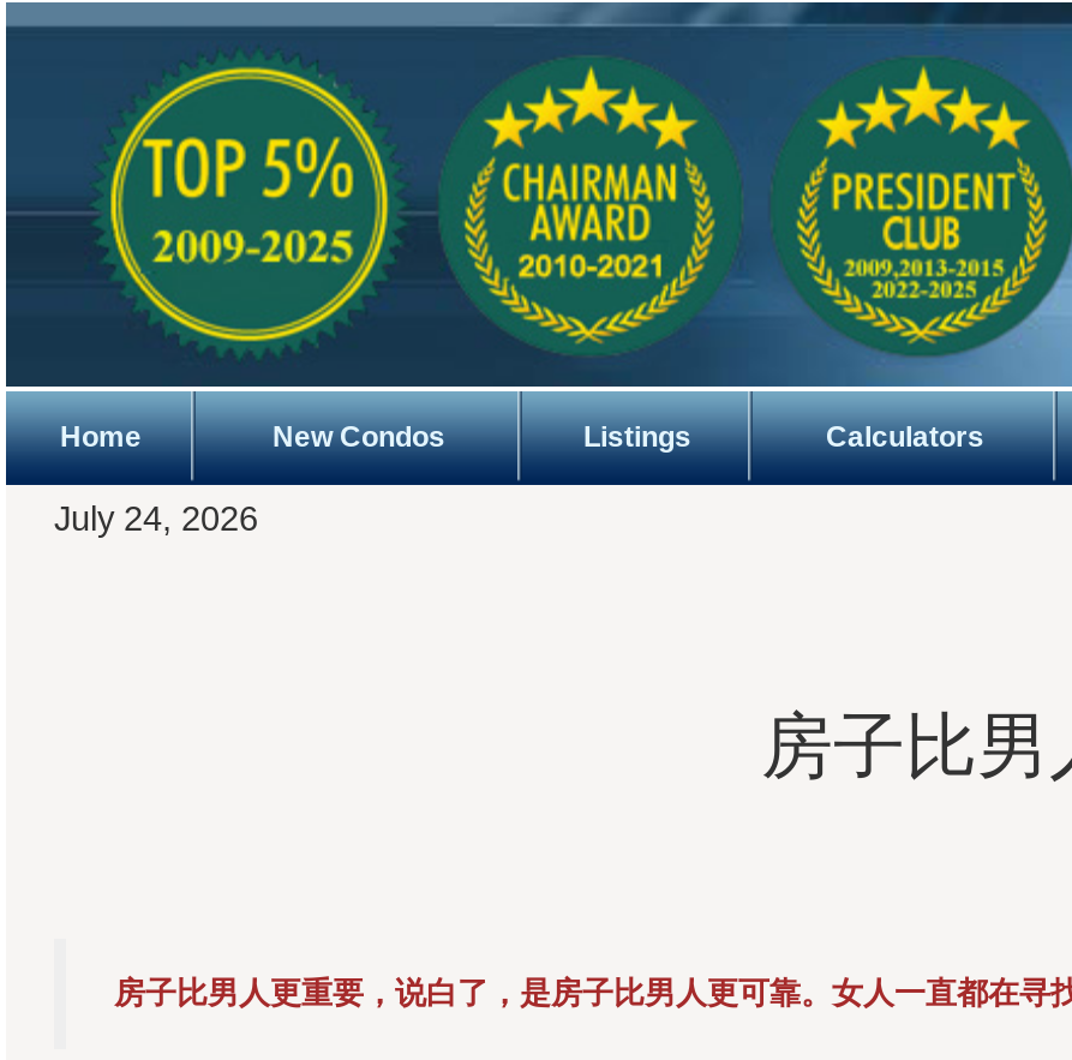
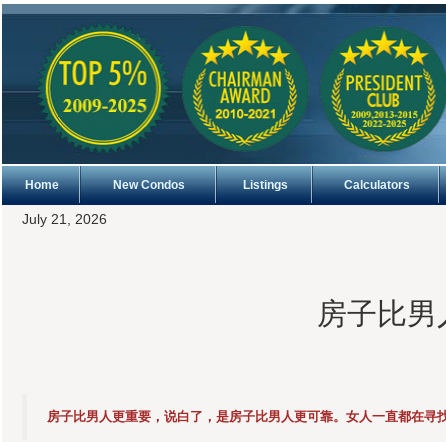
[54,499,258,538] July 24, 2026 -> [22,211,107,227] July 21, 2026

